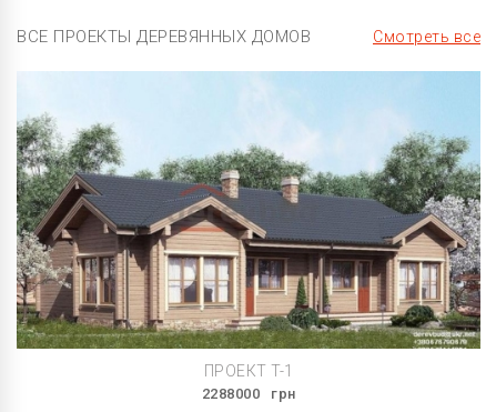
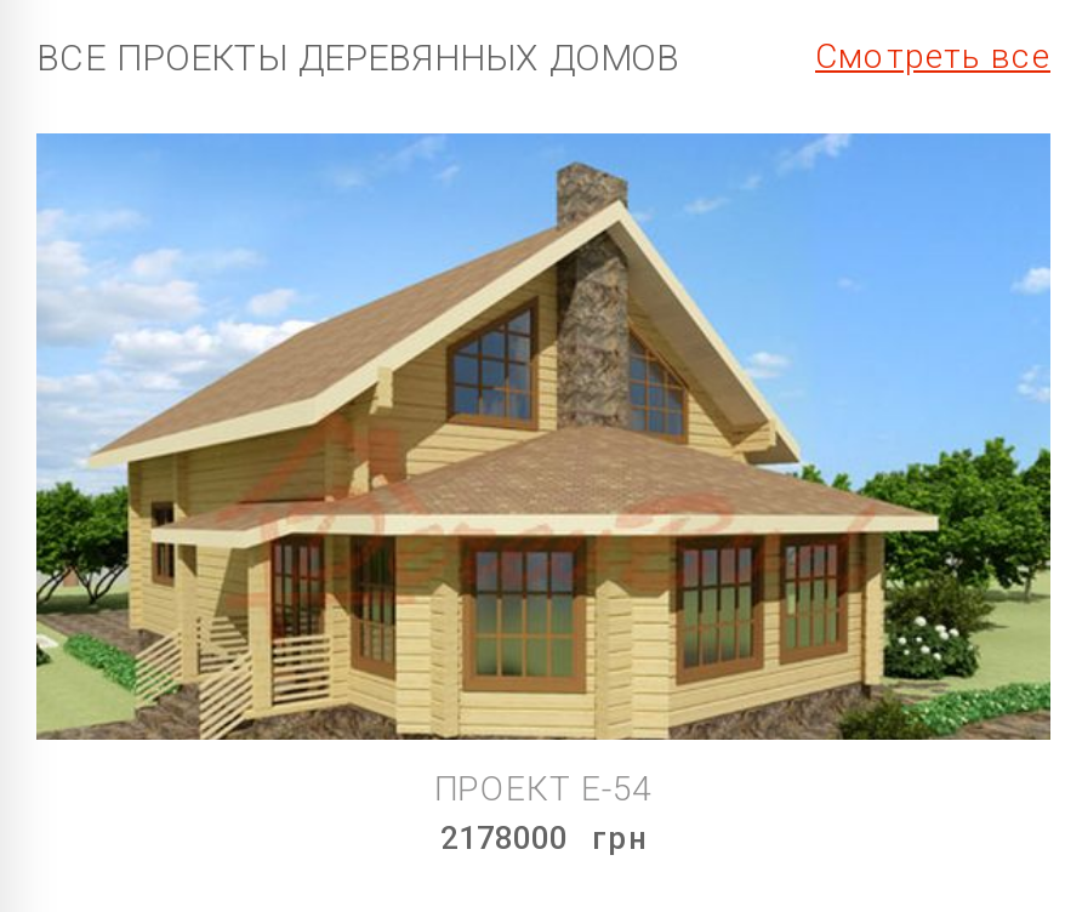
[16,71,482,380] [image] | ПРОЕКТ T-1 -> [36,133,1053,808] [image] | ПРОЕКТ E-54
[201,385,296,402] 2288000 грн -> [440,820,647,856] 2178000 грн

